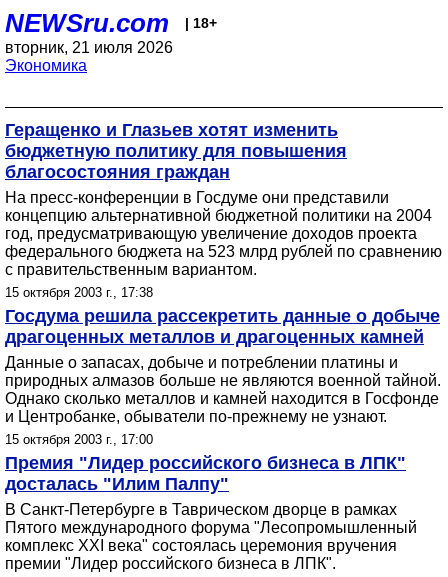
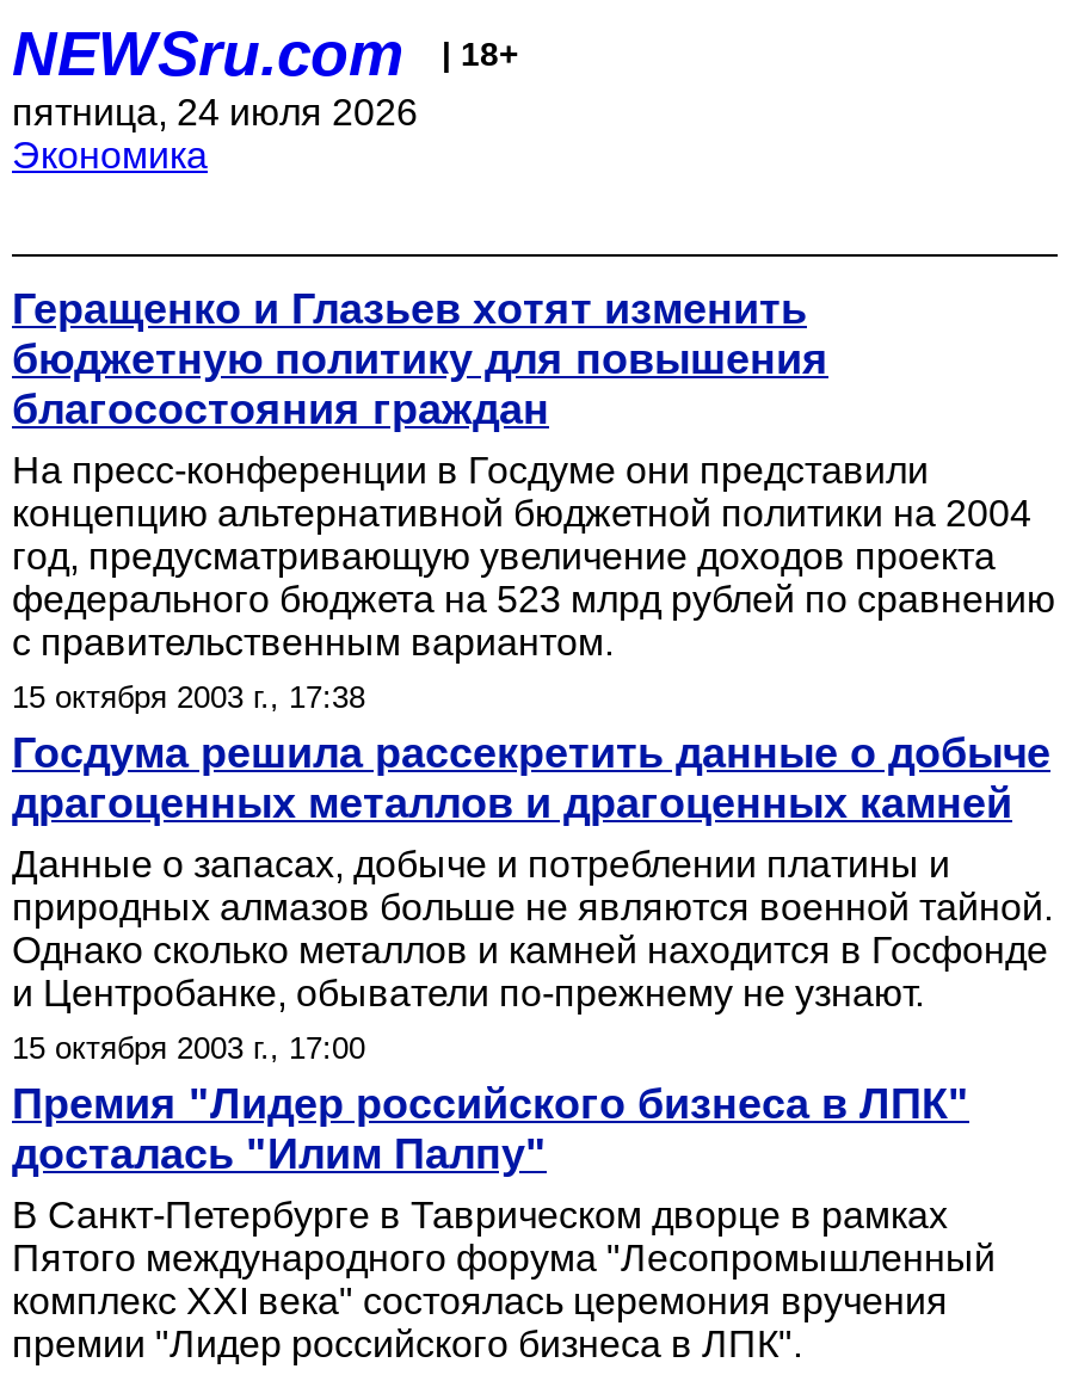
[5,39,173,56] вторник, 21 июля 2026 -> [12,92,418,132] пятница, 24 июля 2026

